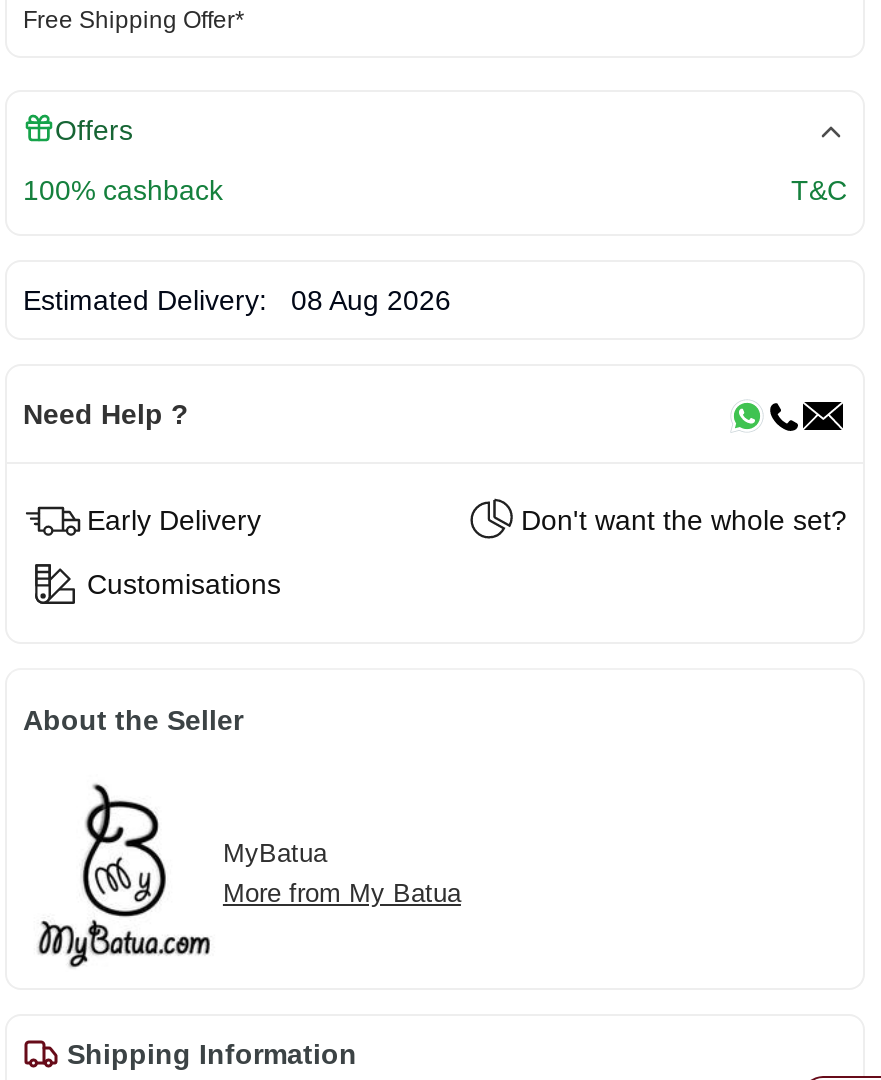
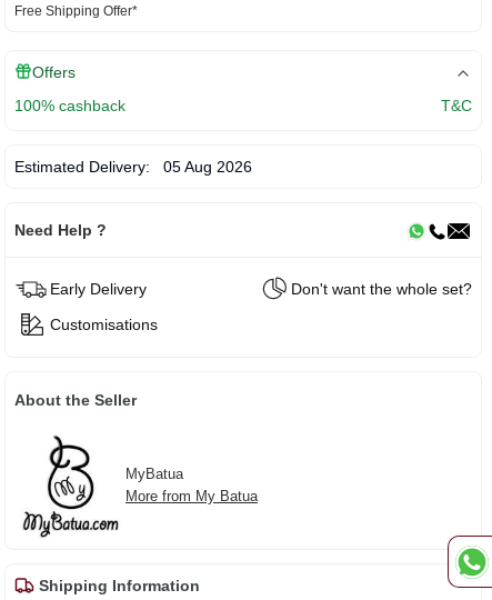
[23,284,451,316] Estimated Delivery: 08 Aug 2026 -> [14,158,252,175] Estimated Delivery: 05 Aug 2026
none -> [446,534,489,589] [image]

